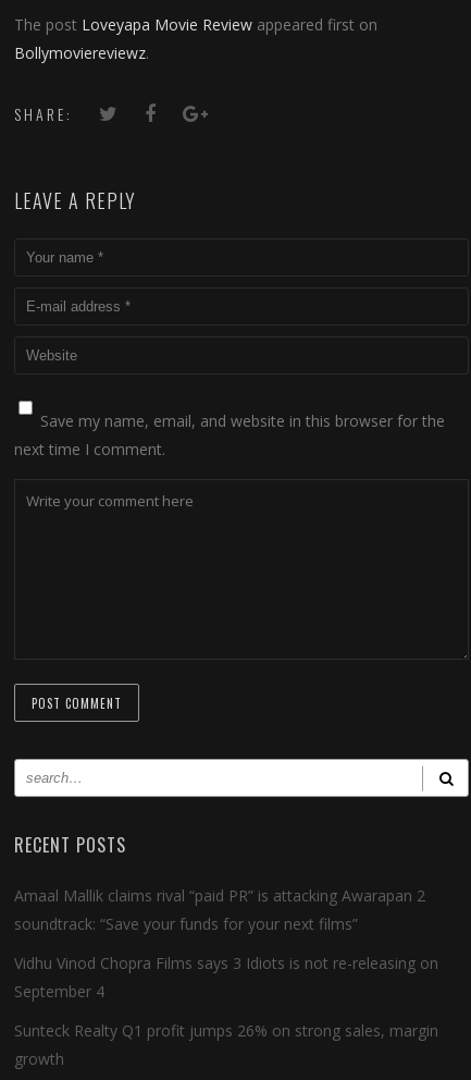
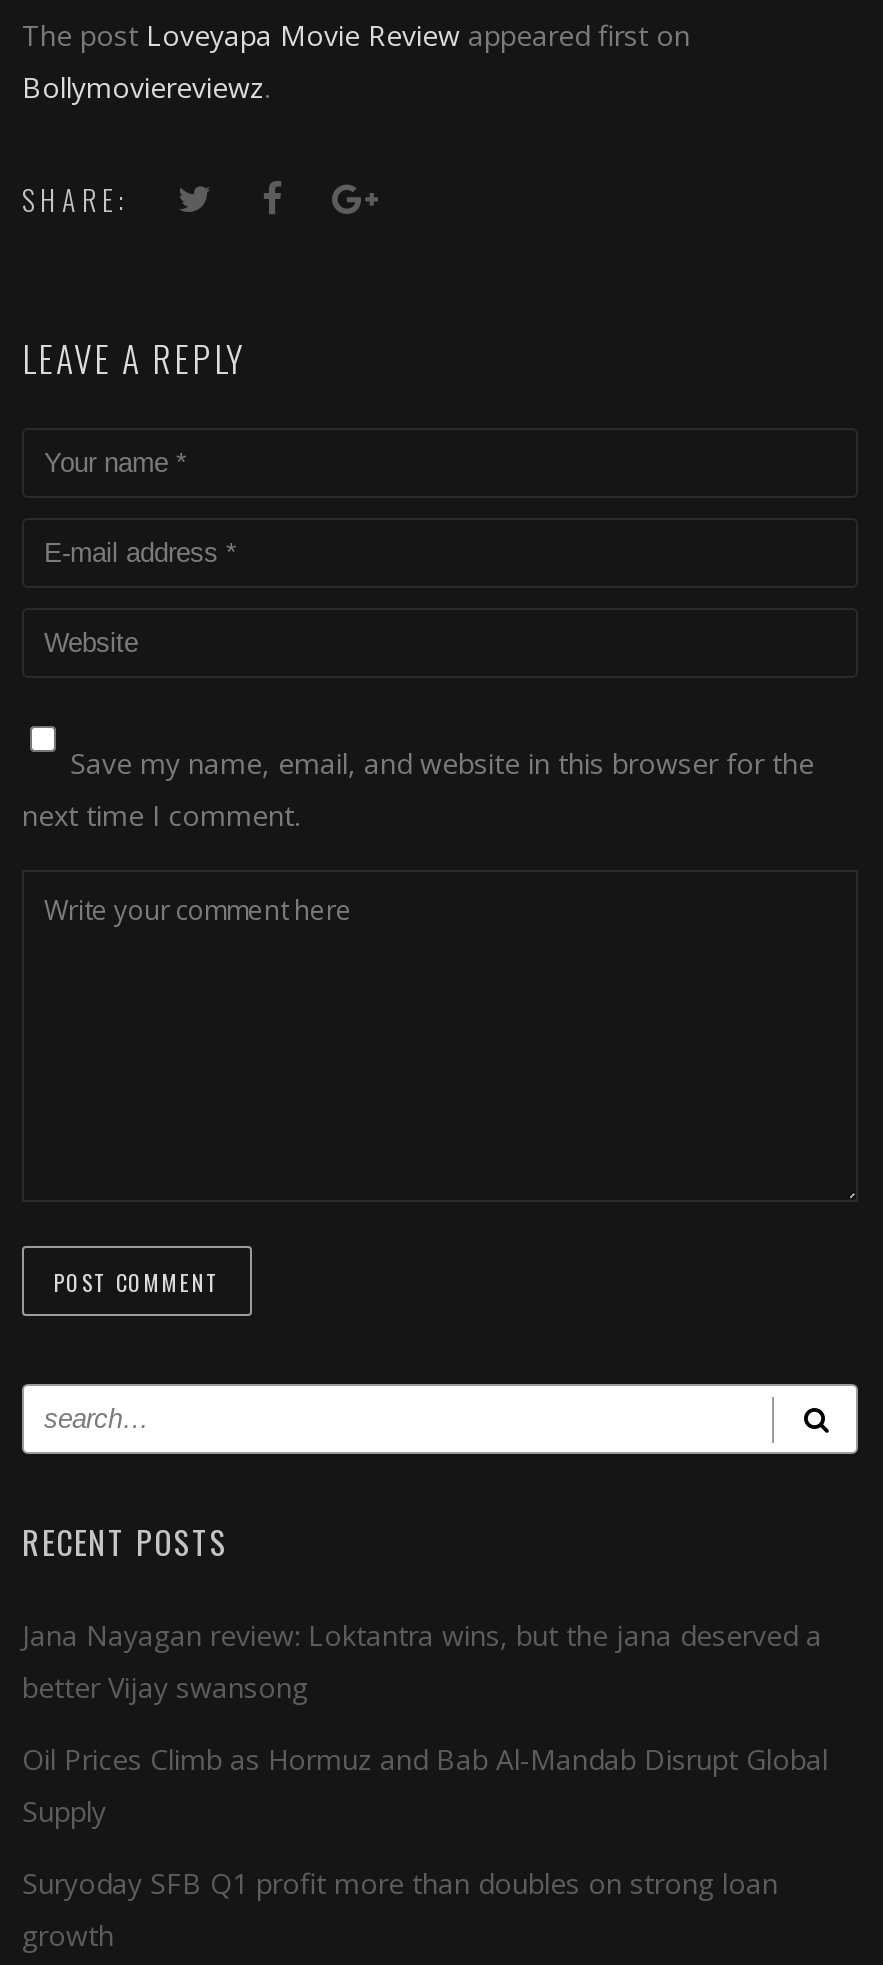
[14,885,425,934] Amaal Mallik claims rival “paid PR” is attacking Awarapan 2 | soundtrack: “Save your funds for your next films” -> [22,1616,822,1706] Jana Nayagan review: Loktantra wins, but the jana deserved a | better Vijay swansong
[14,953,438,1002] Vidhu Vinod Chopra Films says 3 Idiots is not re-releasing on | September 4 -> [22,1740,828,1830] Oil Prices Climb as Hormuz and Bab Al-Mandab Disrupt Global | Supply
[14,1020,438,1041] Sunteck Realty Q1 profit jumps 26% on strong sales, margin -> [22,1864,778,1902] Suryoday SFB Q1 profit more than doubles on strong loan

